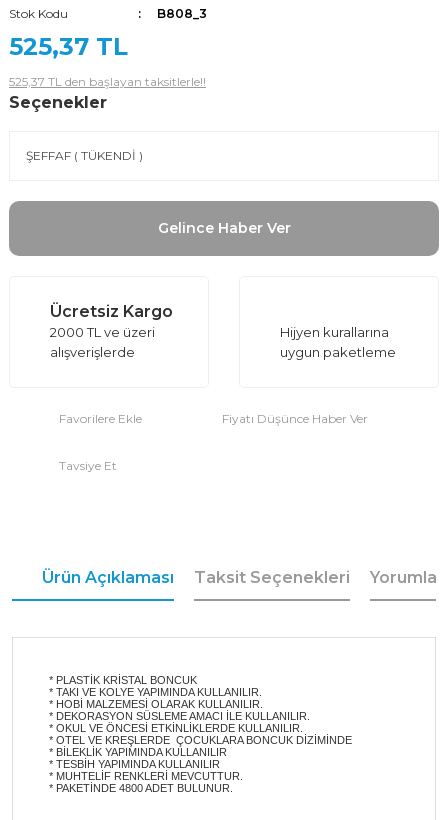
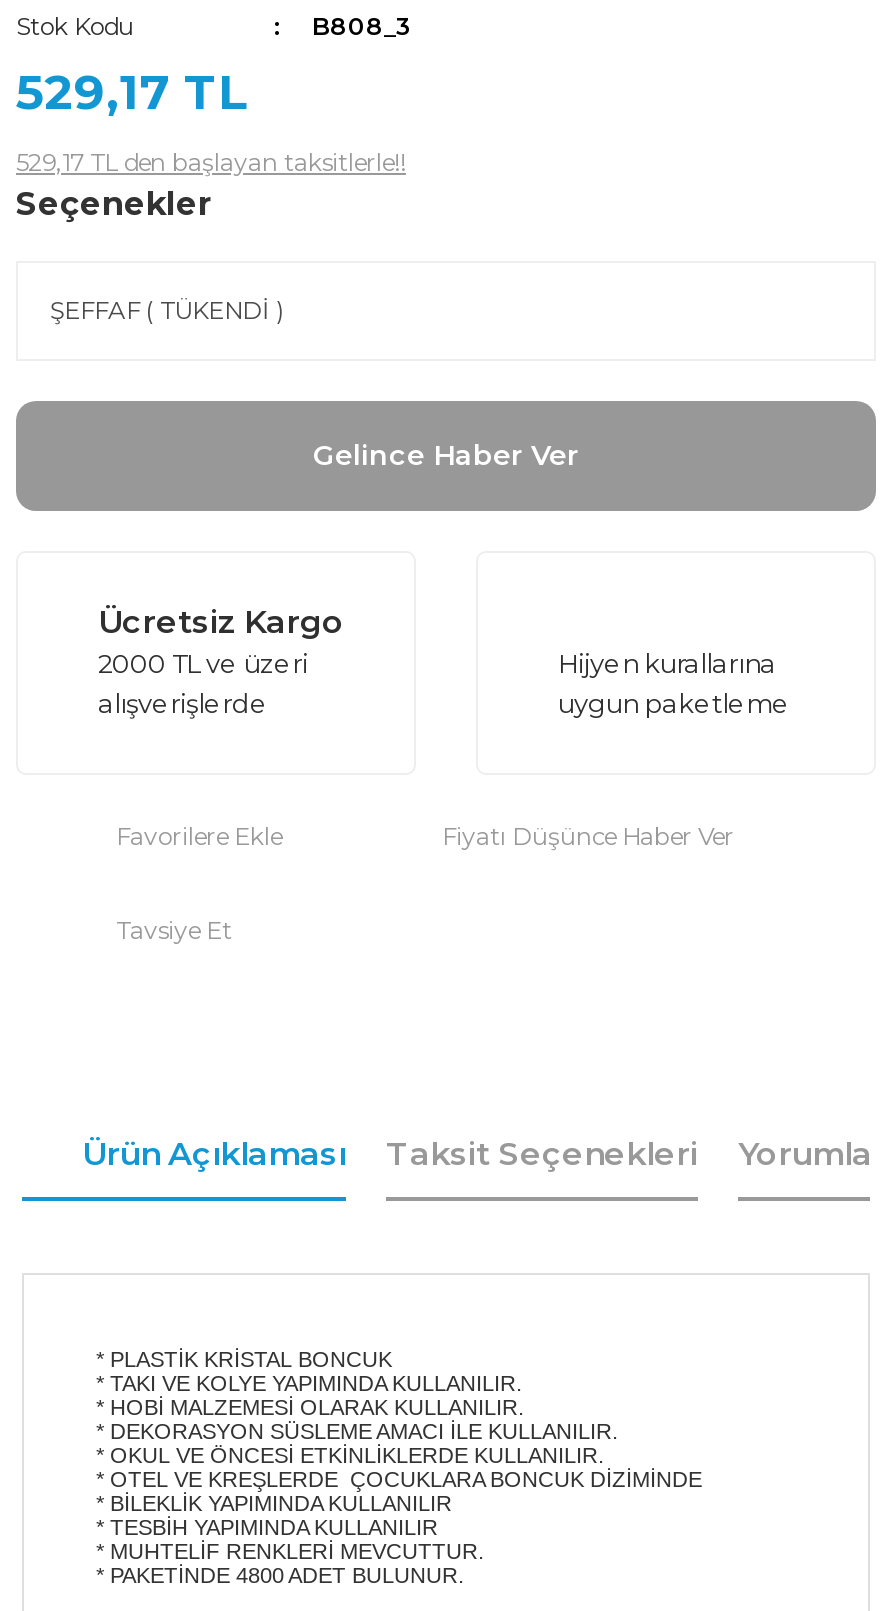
[9,32,128,61] 525,37 TL -> [16,63,248,121] 529,17 TL
[9,74,206,89] 525,37 TL den başlayan taksitlerle!! -> [16,147,406,177] 529,17 TL den başlayan taksitlerle!!

